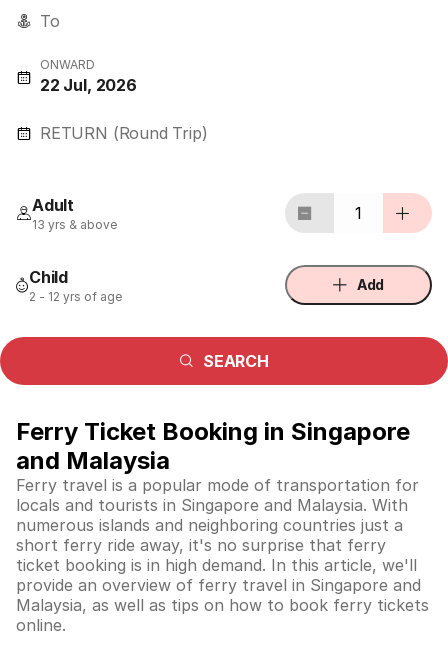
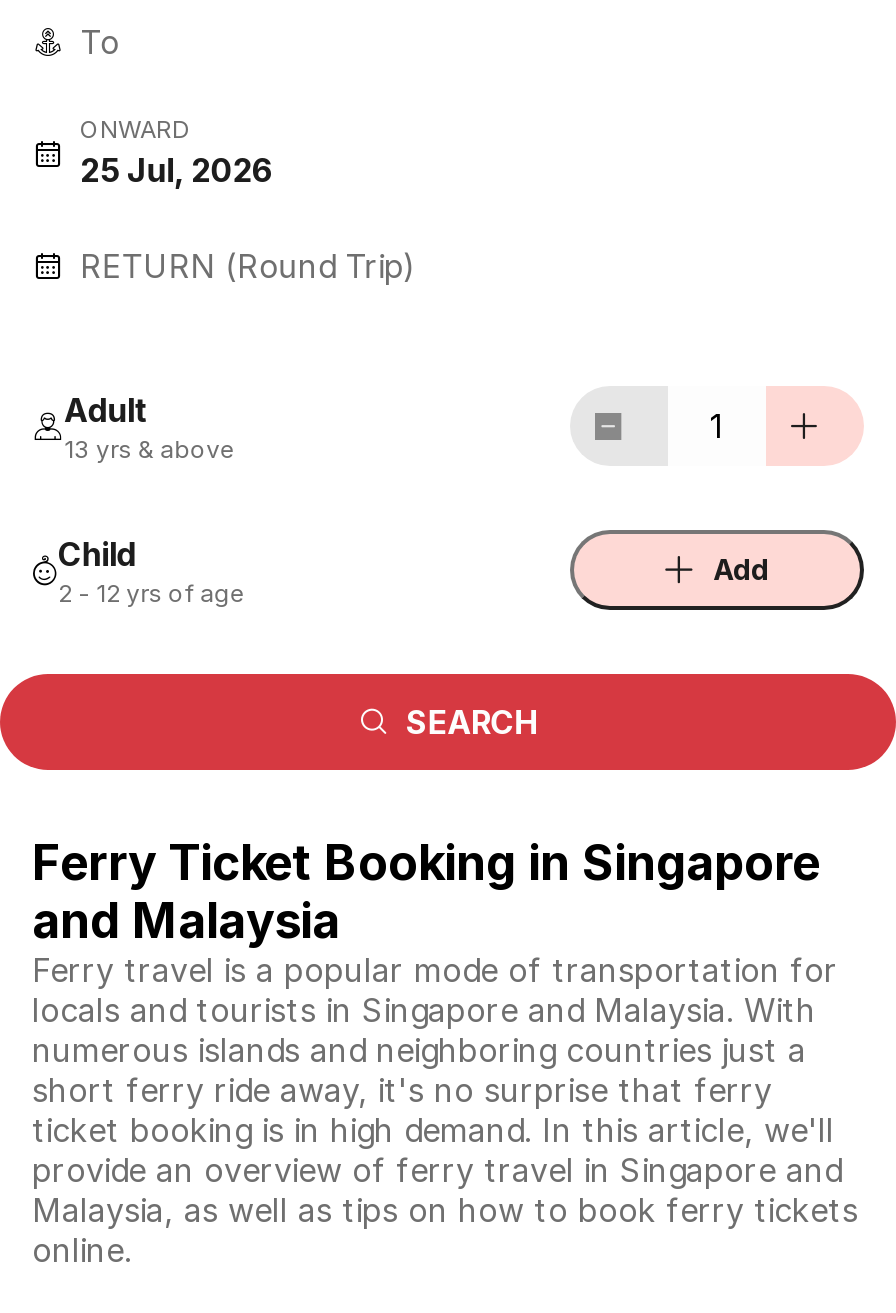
[40,75,137,95] 22 Jul, 2026 -> [80,150,274,190] 25 Jul, 2026

